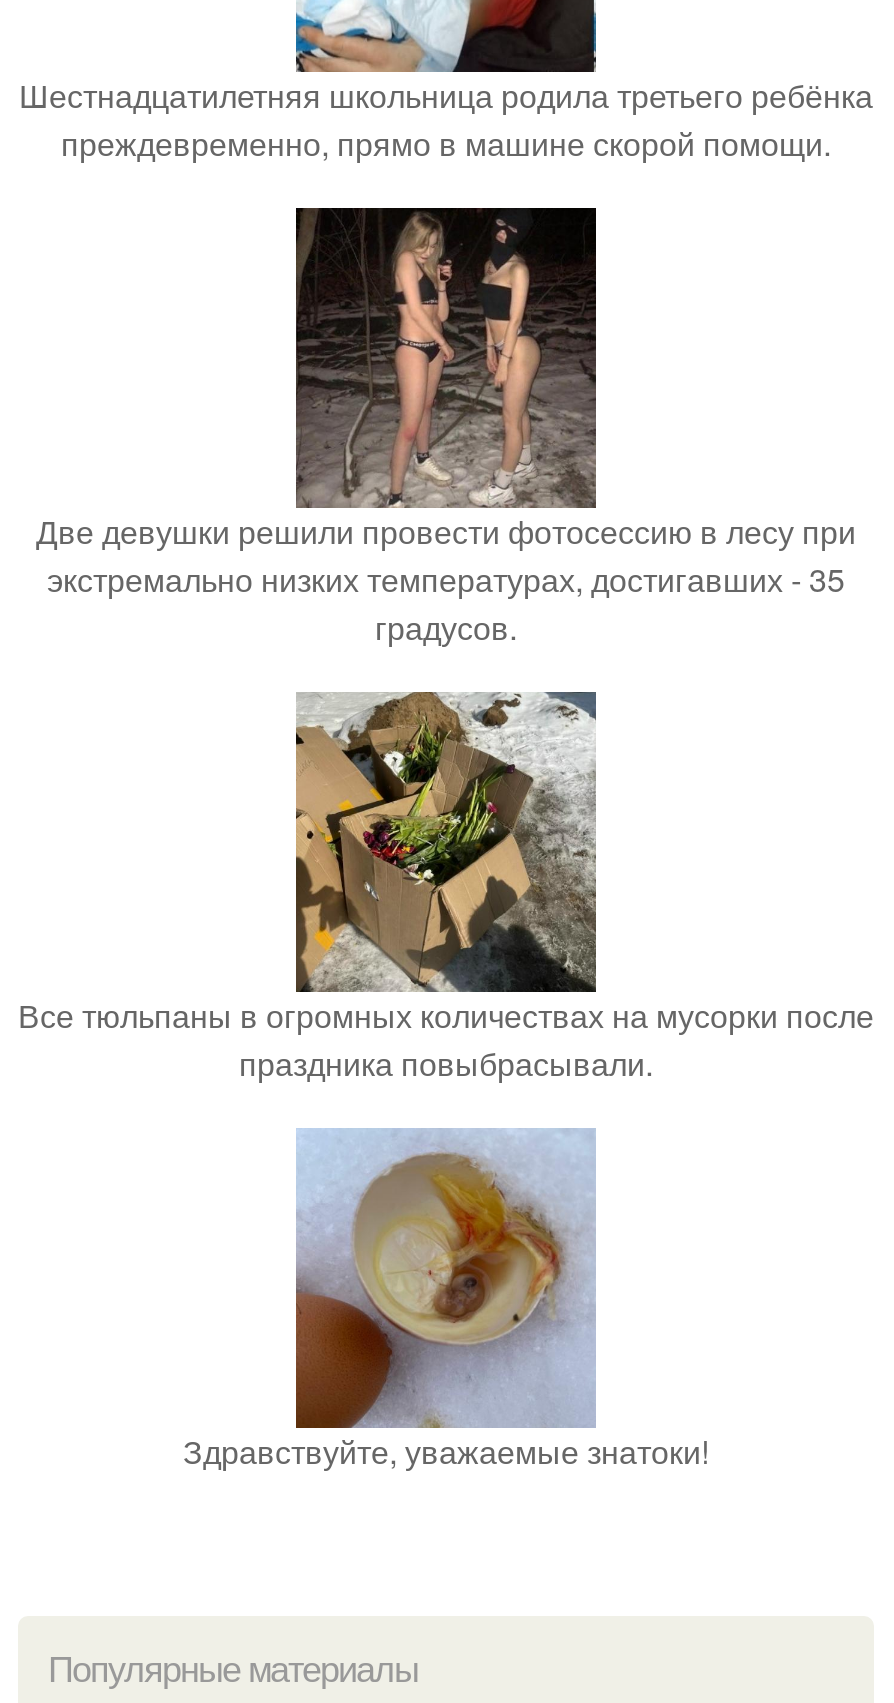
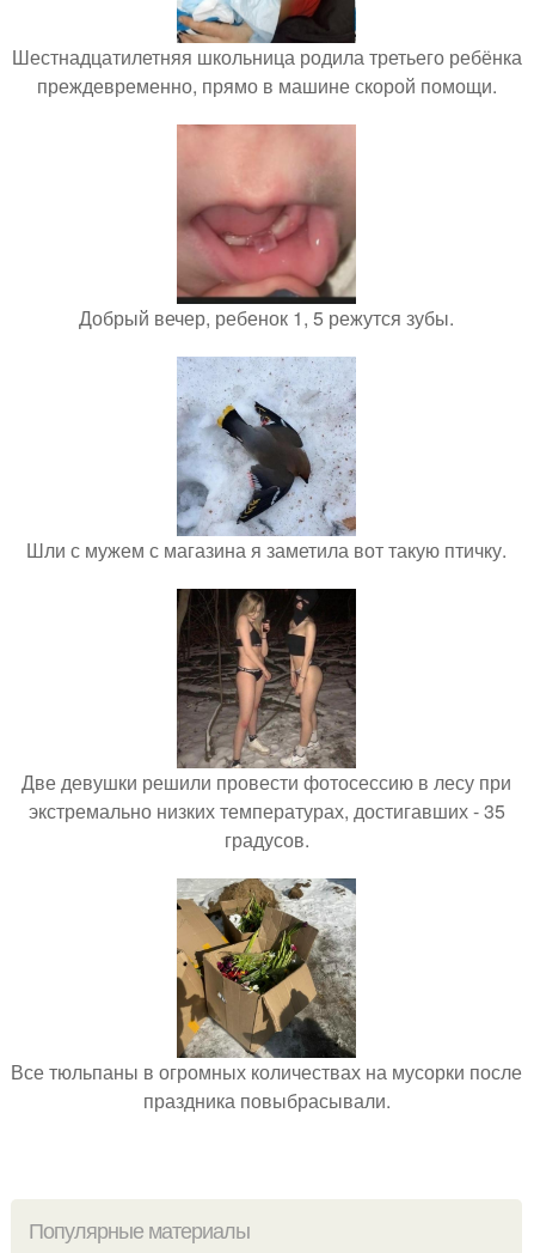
none -> [26,357,507,564] [image] | Шли с мужем с магазина я заметила вот такую птичку.
none -> [79,123,454,331] [image] | Добрый вечер, ребенок 1, 5 режутся зубы.
moved [18,206,874,1086] -> [11,588,522,1114]: [image] | Две девушки решили провести фотосессию в лесу при | экстремально низких температурах, достигавших - 35 | градусов. | Все тюльпаны в огромных количествах на мусорки после | праздника повыбрасывали.
[183,1128,709,1474] [image] | Здравствуйте, уважаемые знатоки! -> none

